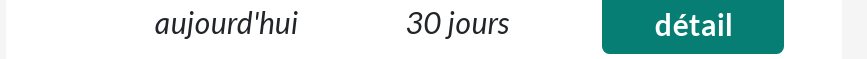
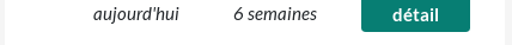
[405,4,509,40] 30 jours -> [233,2,317,24] 6 semaines

